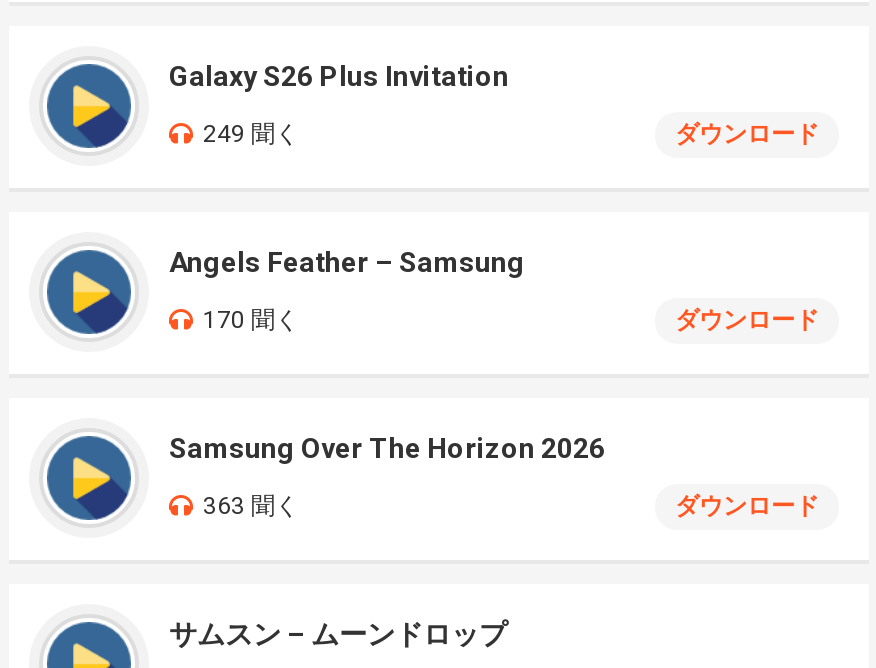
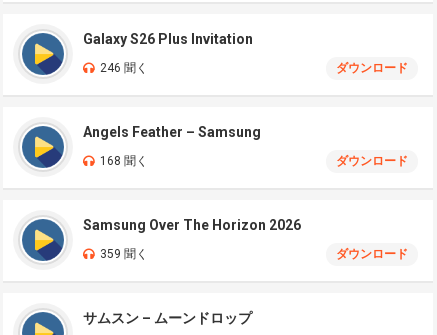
[203,120,299,148] 249 聞く -> [100,61,148,75] 246 聞く
[203,306,299,334] 170 聞く -> [100,154,148,168] 168 聞く
[203,492,299,520] 363 聞く -> [100,247,148,261] 359 聞く

